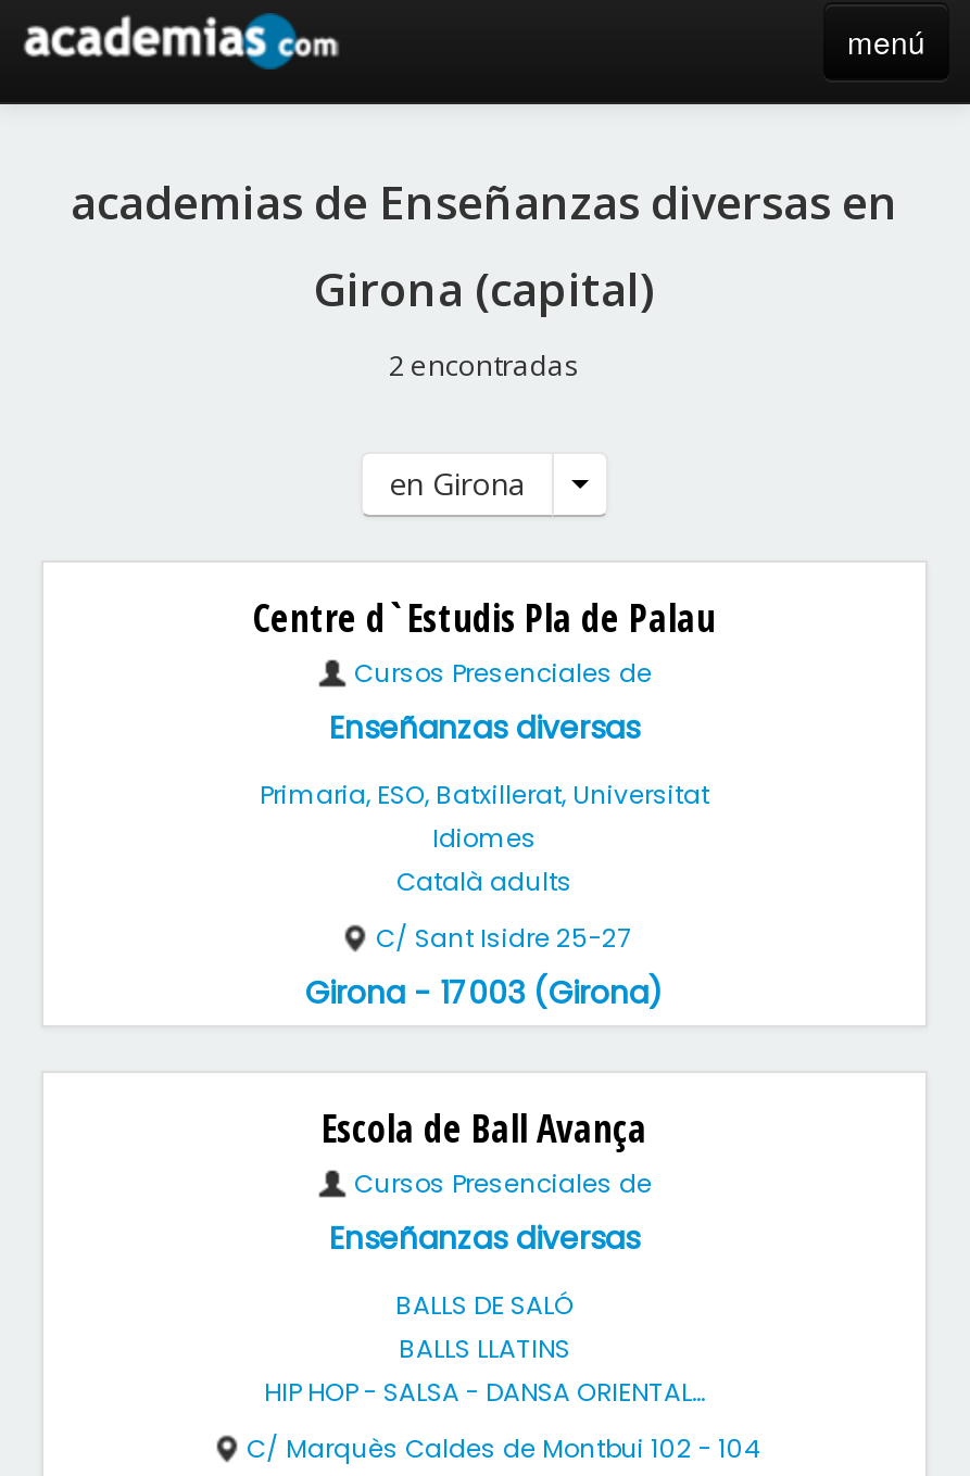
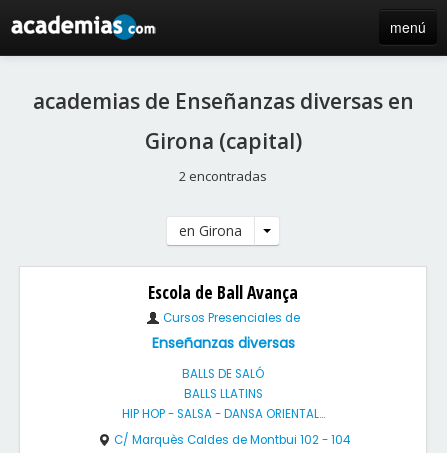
[253,591,716,1014] Centre d`Estudis Pla de Palau | Cursos Presenciales de | Enseñanzas diversas | Primaria, ESO, Batxillerat, Universitat | Idiomes | Català adults | C/ Sant Isidre 25-27 | Girona - 17003 (Girona) -> none

